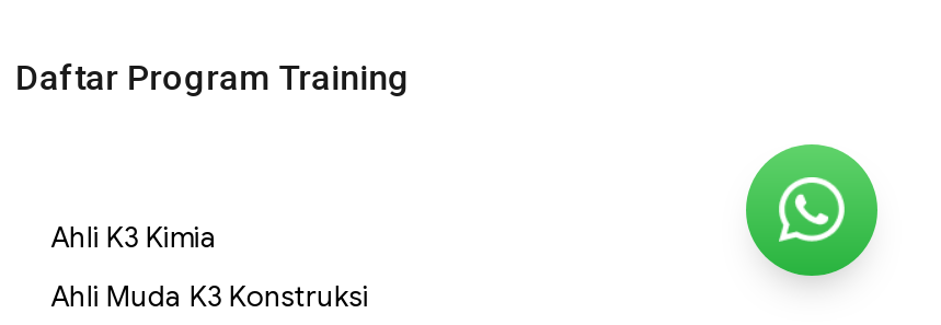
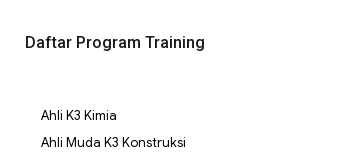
[744,142,880,285] [image] -> none

